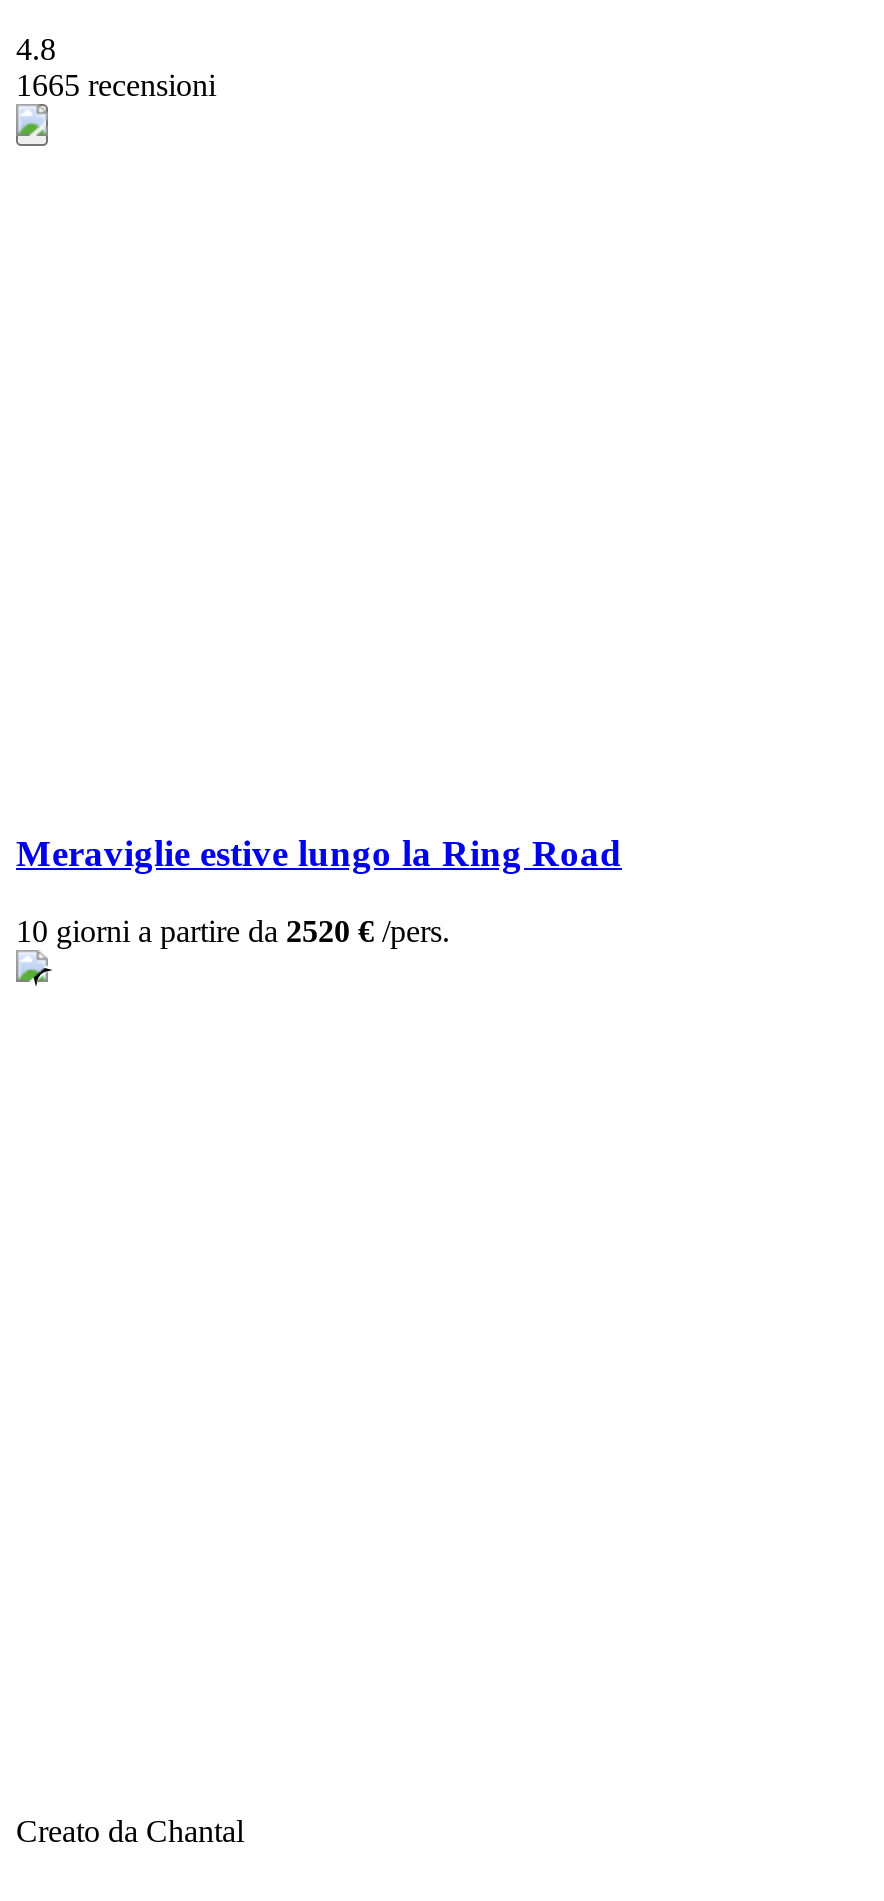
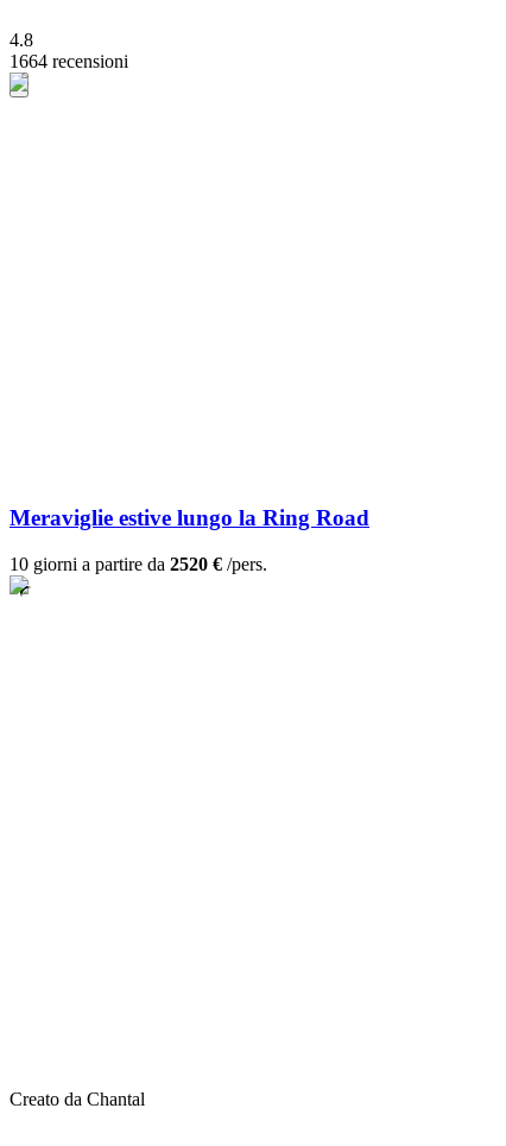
[16,68,216,102] 1665 recensioni -> [10,51,128,71] 1664 recensioni

